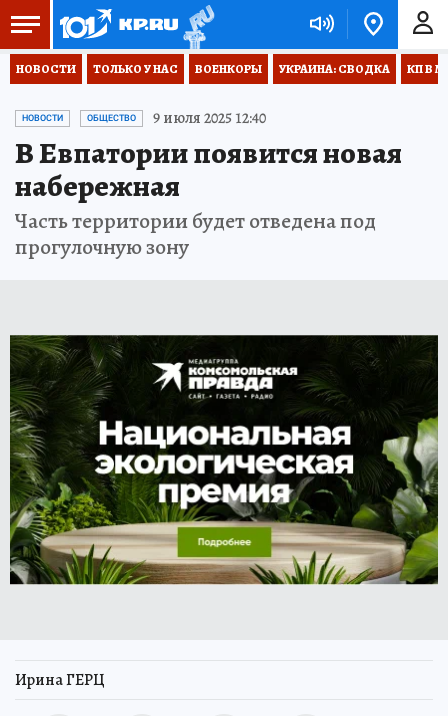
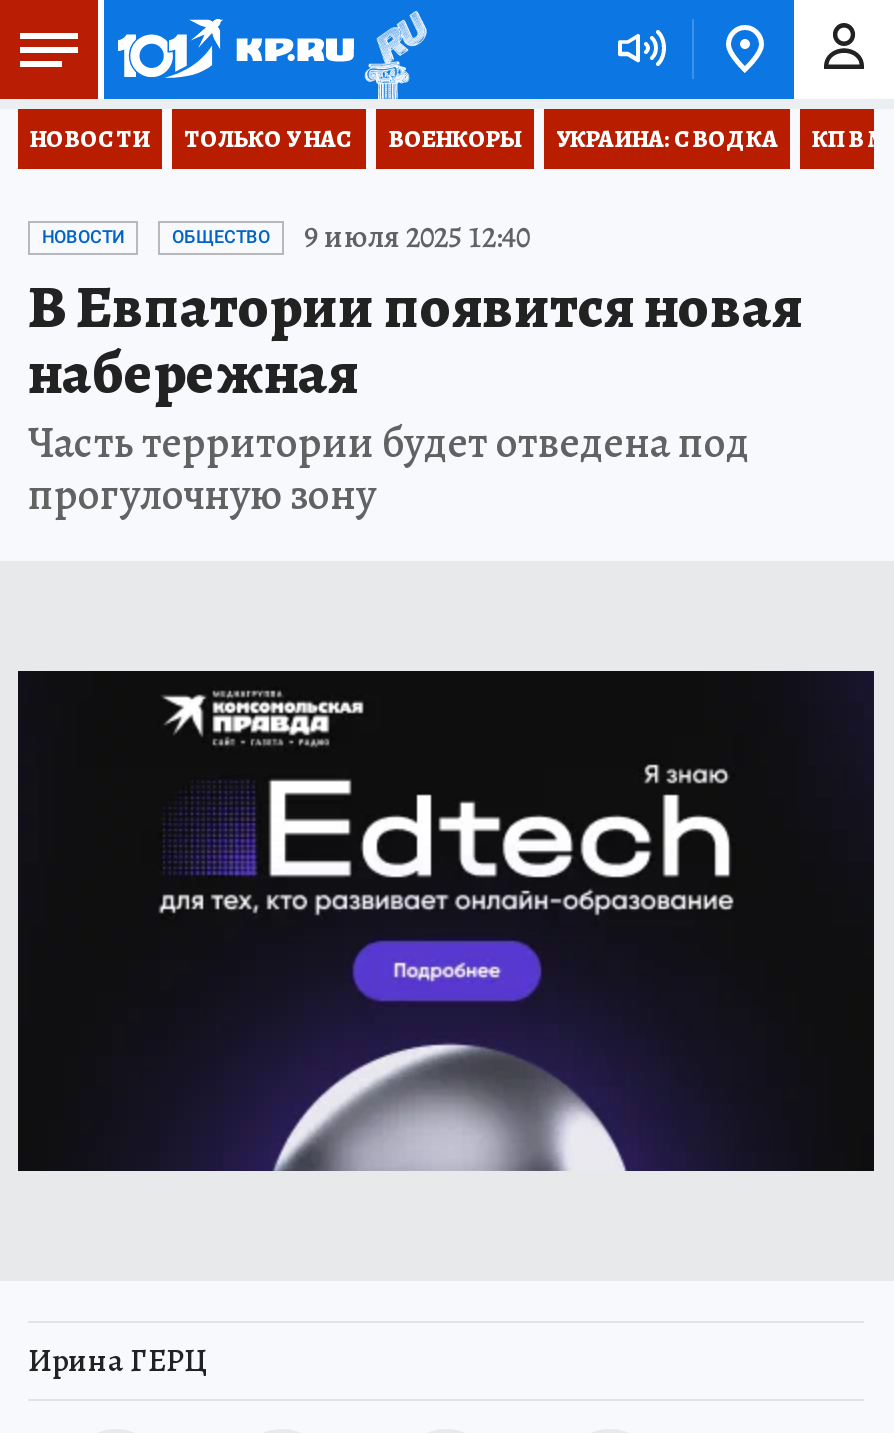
[9,335,439,585] [image] -> [16,671,876,1173] [image]

